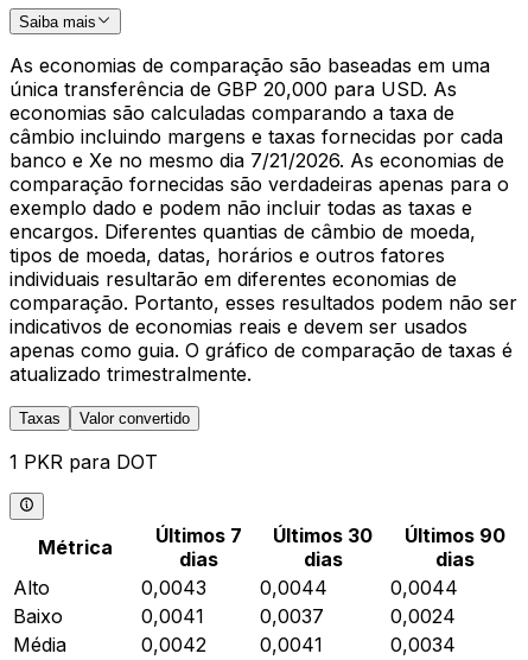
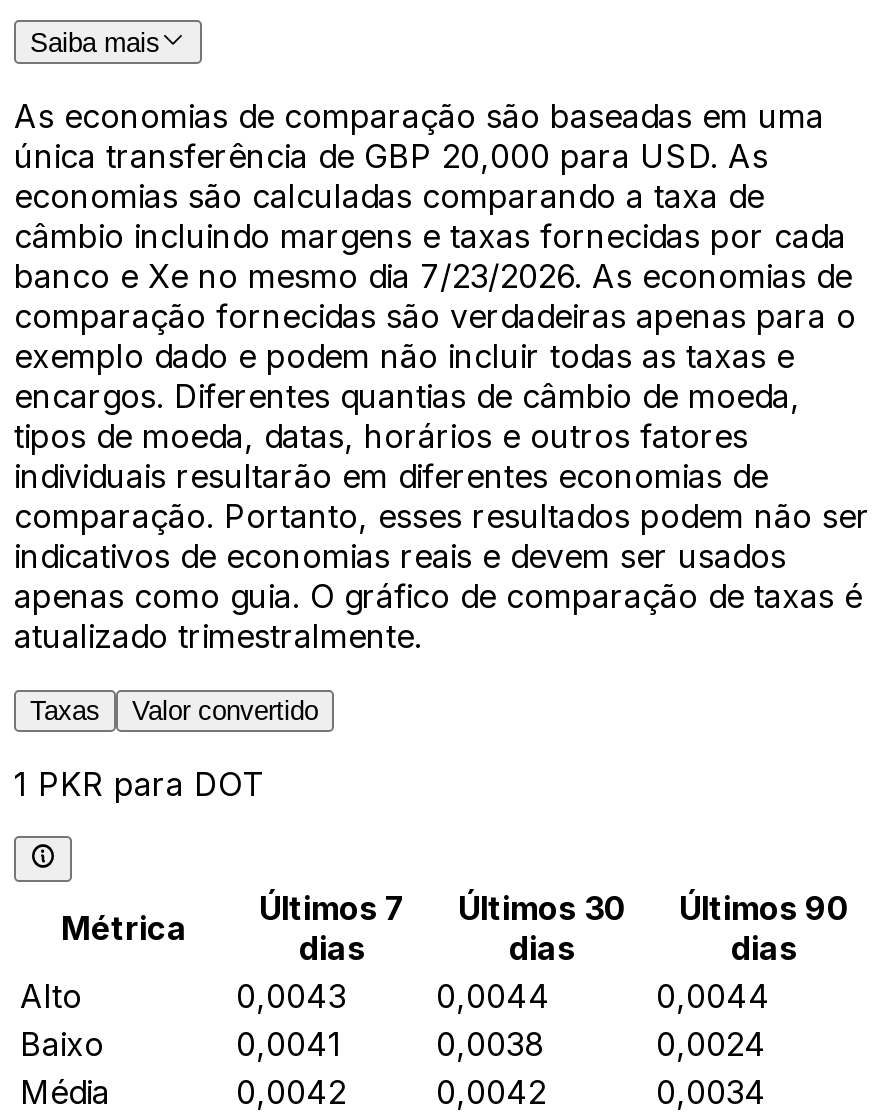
[9,149,504,172] banco e Xe no mesmo dia 7/21/2026. As economias de -> [14,257,852,297] banco e Xe no mesmo dia 7/23/2026. As economias de
[260,604,324,628] 0,0037 -> [436,1023,544,1063] 0,0038
[260,632,323,656] 0,0041 -> [436,1071,546,1111] 0,0042

